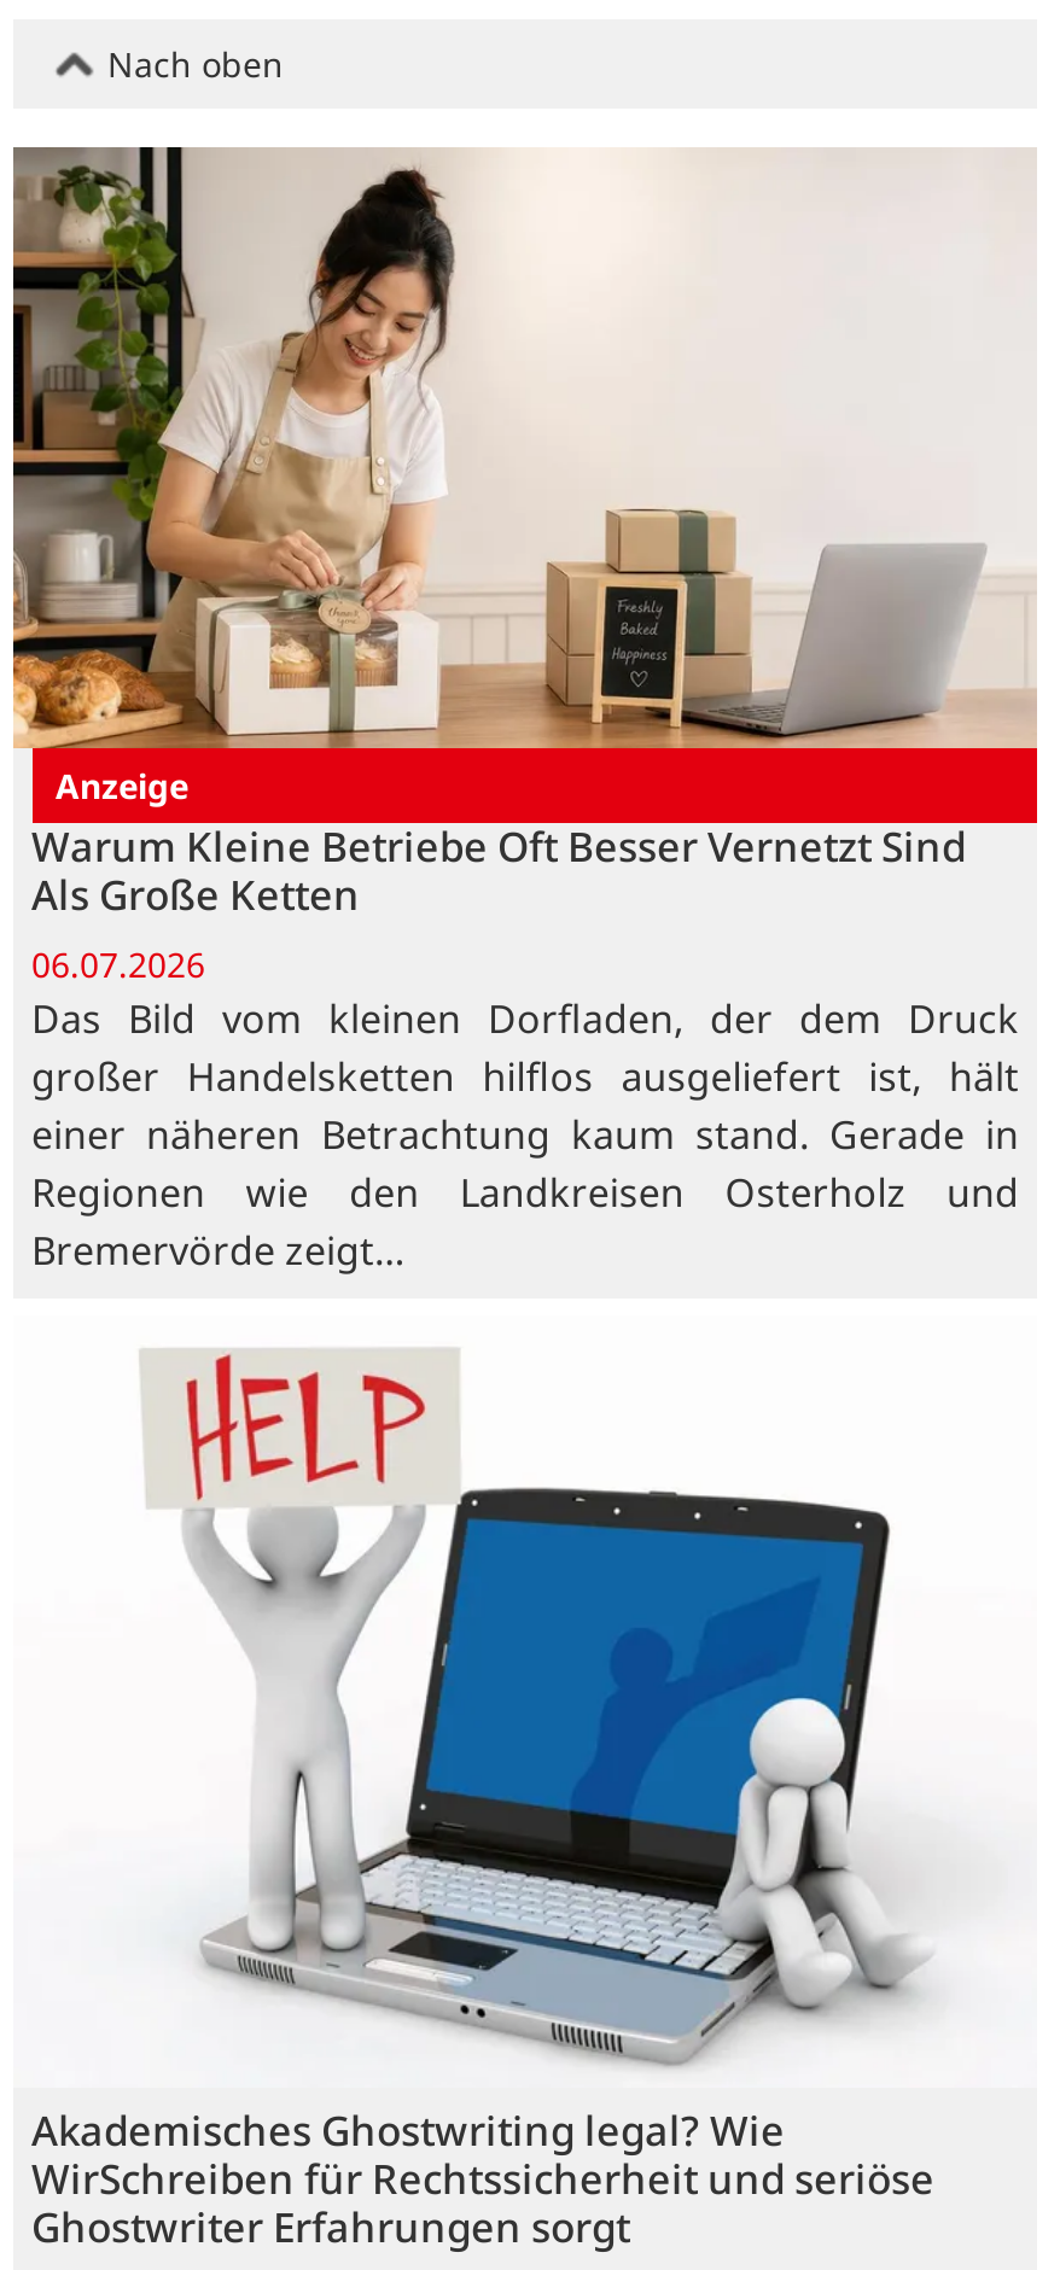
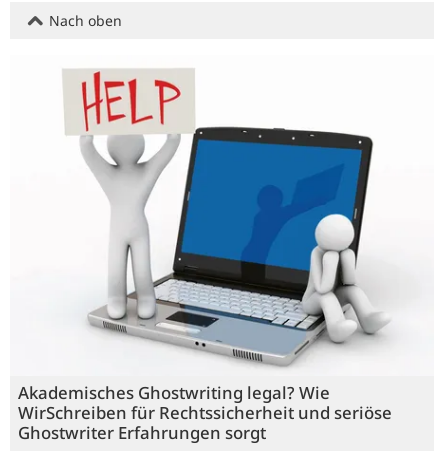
[11,145,1039,1277] [image] | Anzeige | Warum Kleine Betriebe Oft Besser Vernetzt Sind | Als Große Ketten | 06.07.2026 | Das Bild vom kleinen Dorfladen, der dem Druck | großer Handelsketten hilflos ausgeliefert ist, hält | einer näheren Betrachtung kaum stand. Gerade in | Regionen wie den Landkreisen Osterholz und | Bremervörde zeigt… -> none

